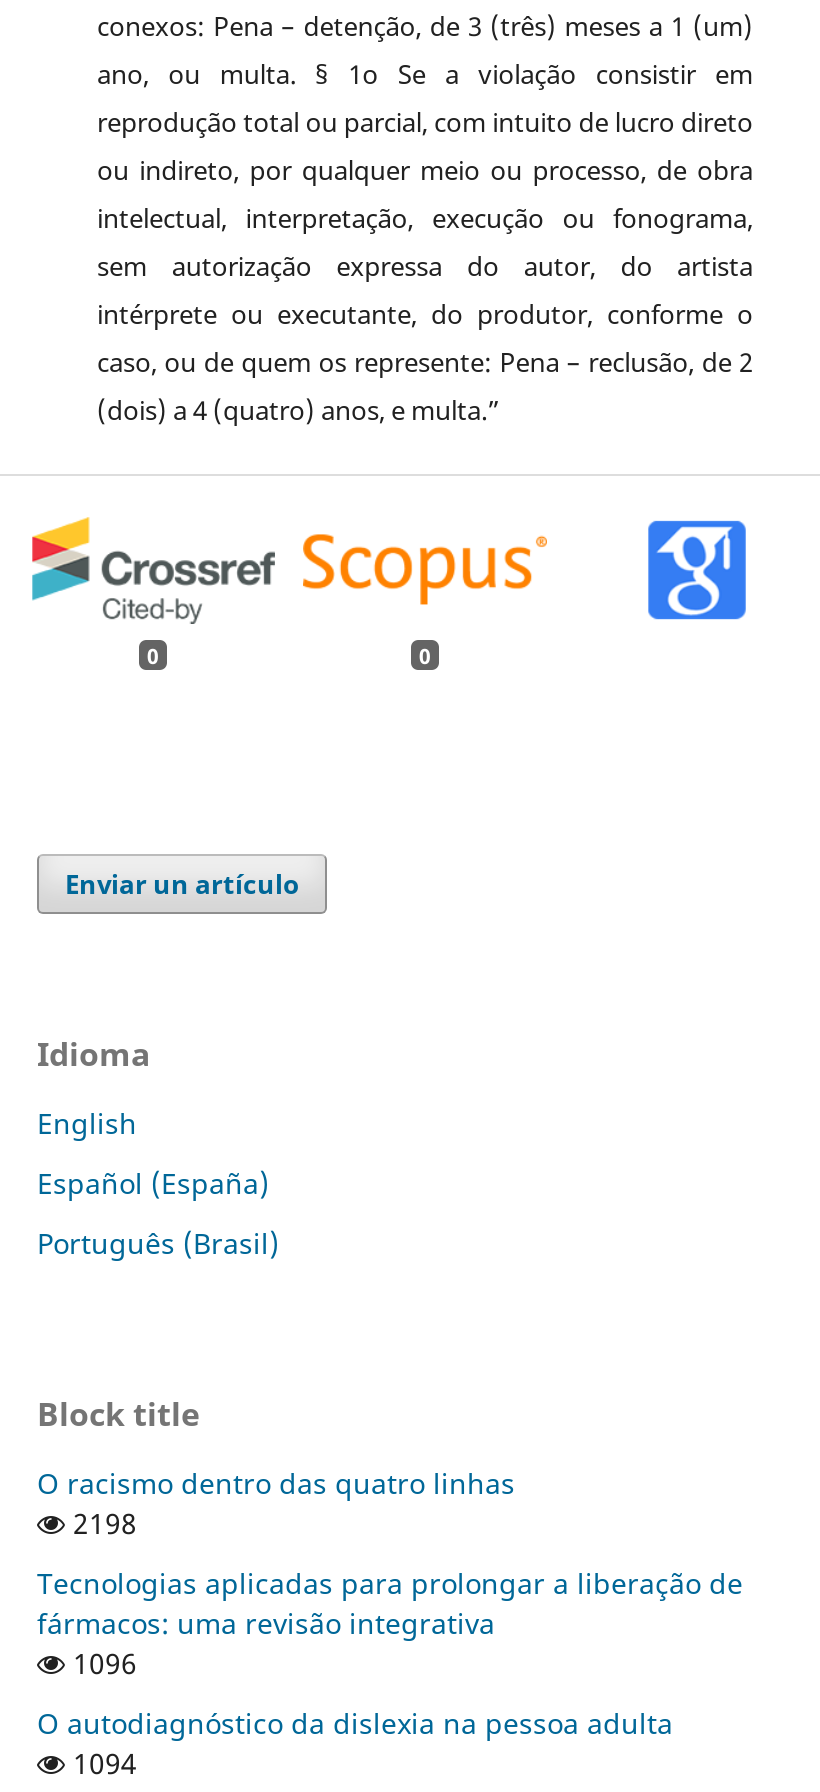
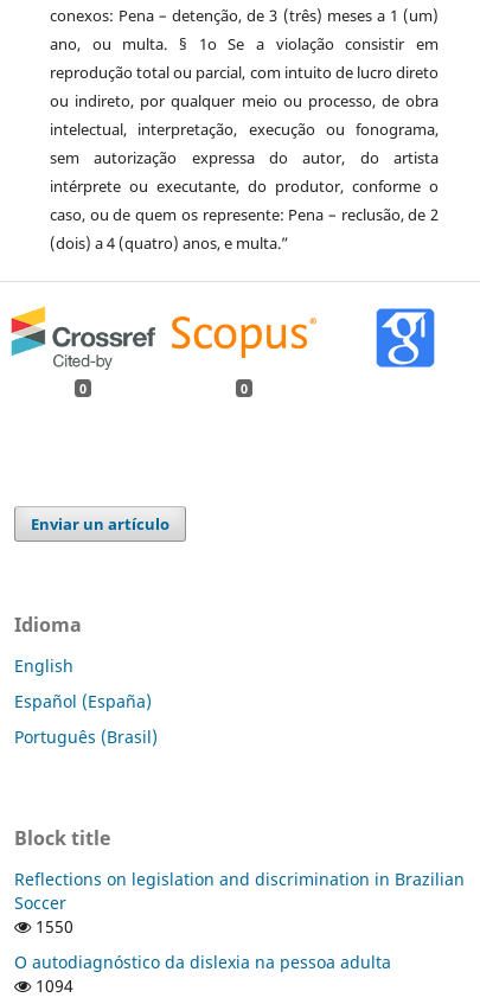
[37,1463,743,1681] O racismo dentro das quatro linhas | 2198 | Tecnologias aplicadas para prolongar a liberação de | fármacos: uma revisão integrativa | 1096 -> [14,867,465,937] Reflections on legislation and discrimination in Brazilian | Soccer | 1550

